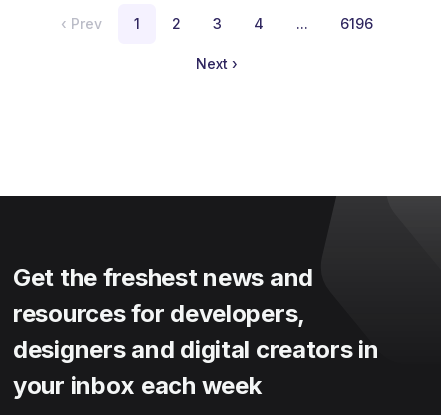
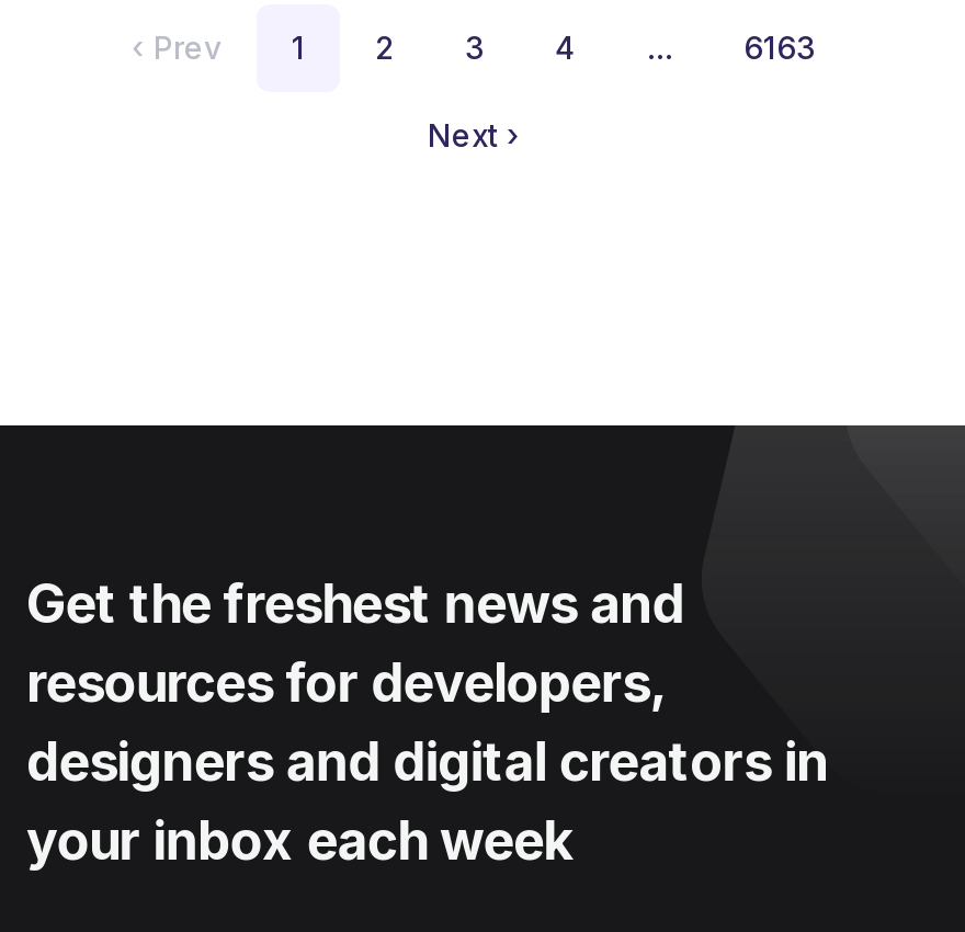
[340,15,373,32] 6196 -> [743,29,816,66] 6163

